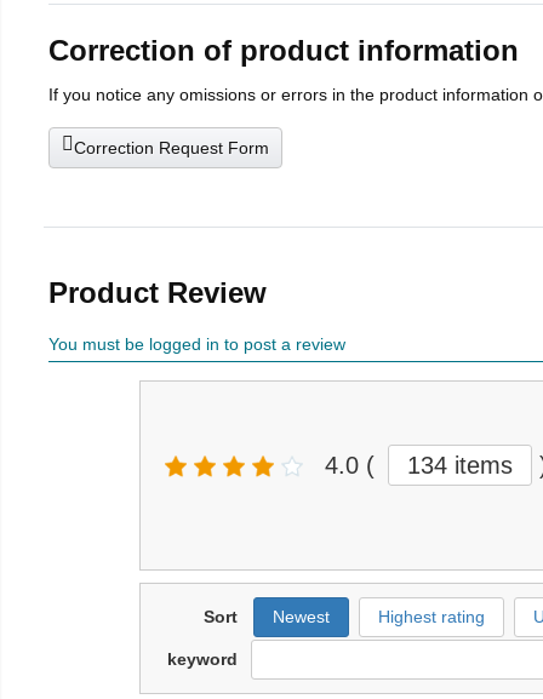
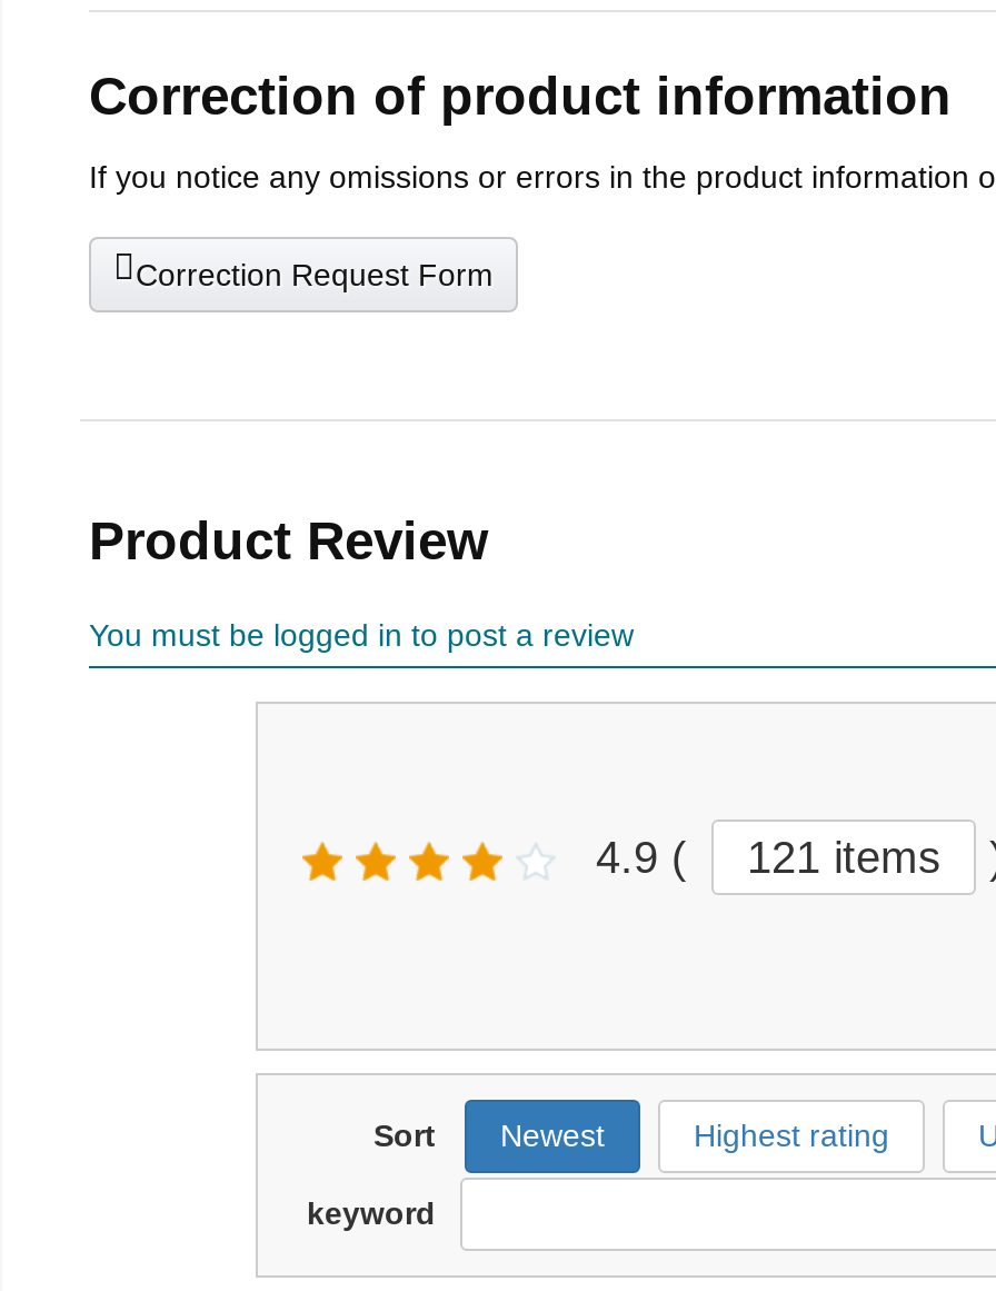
[318,451,382,478] 4.0 ( -> [582,834,700,883] 4.9 (
[407,451,513,478] 134 items -> [747,834,940,883] 121 items

